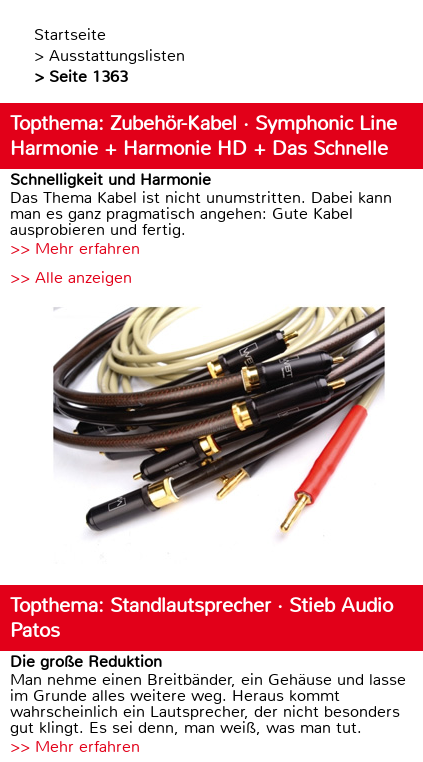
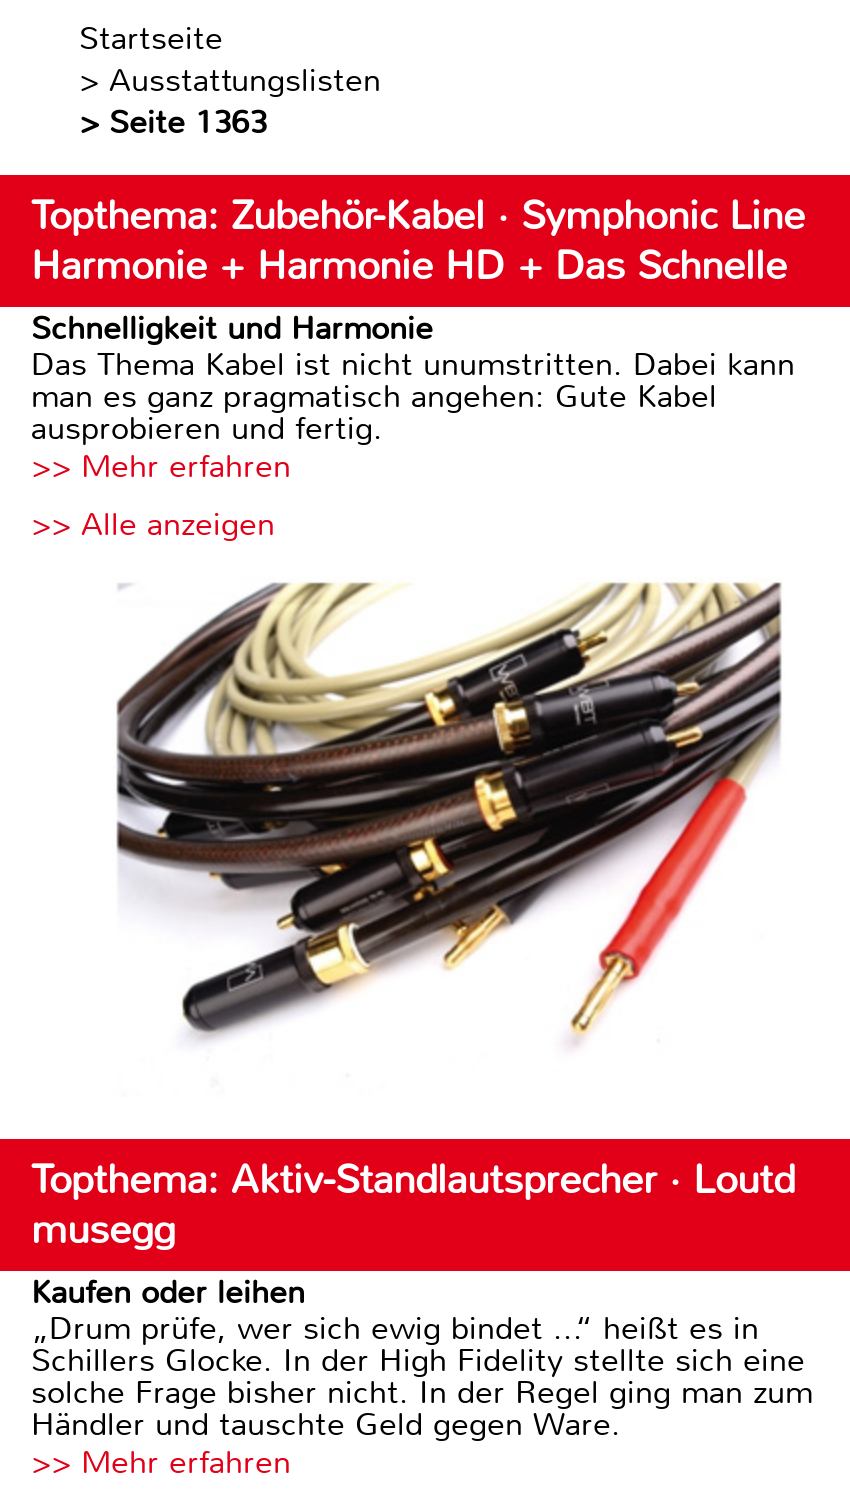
[10,593,406,738] Topthema: Standlautsprecher · Stieb Audio | Patos | Die große Reduktion | Man nehme einen Breitbänder, ein Gehäuse und lasse | im Grunde alles weitere weg. Heraus kommt | wahrscheinlich ein Lautsprecher, der nicht besonders | gut klingt. Es sei denn, man weiß, was man tut. -> [31,1155,813,1445] Topthema: Aktiv-Standlautsprecher · Loutd | musegg | Kaufen oder leihen | „Drum prüfe, wer sich ewig bindet ...“ heißt es in | Schillers Glocke. In der High Fidelity stellte sich eine | solche Frage bisher nicht. In der Regel ging man zum | Händler und tauschte Geld gegen Ware.

